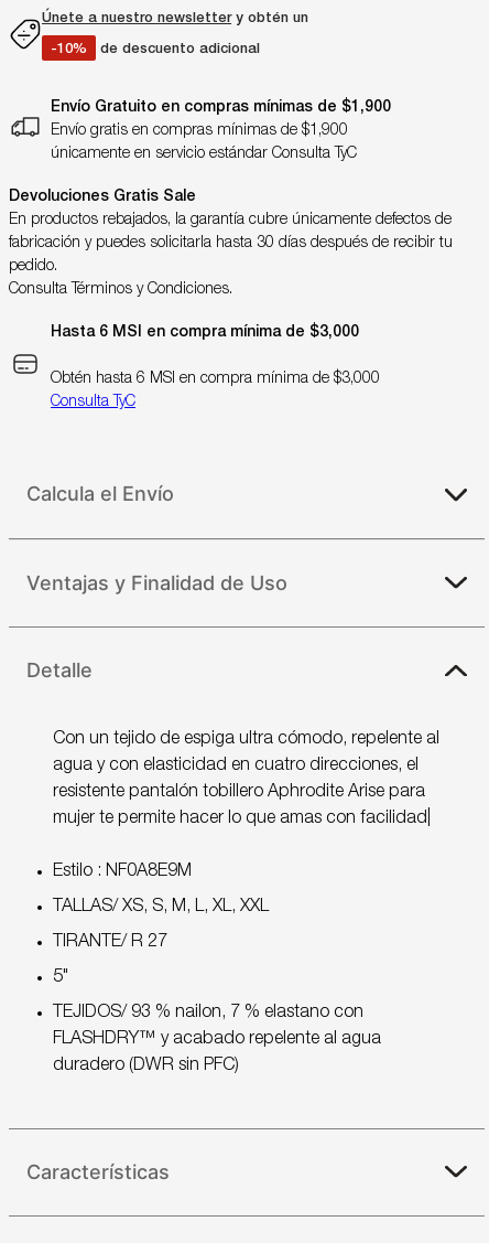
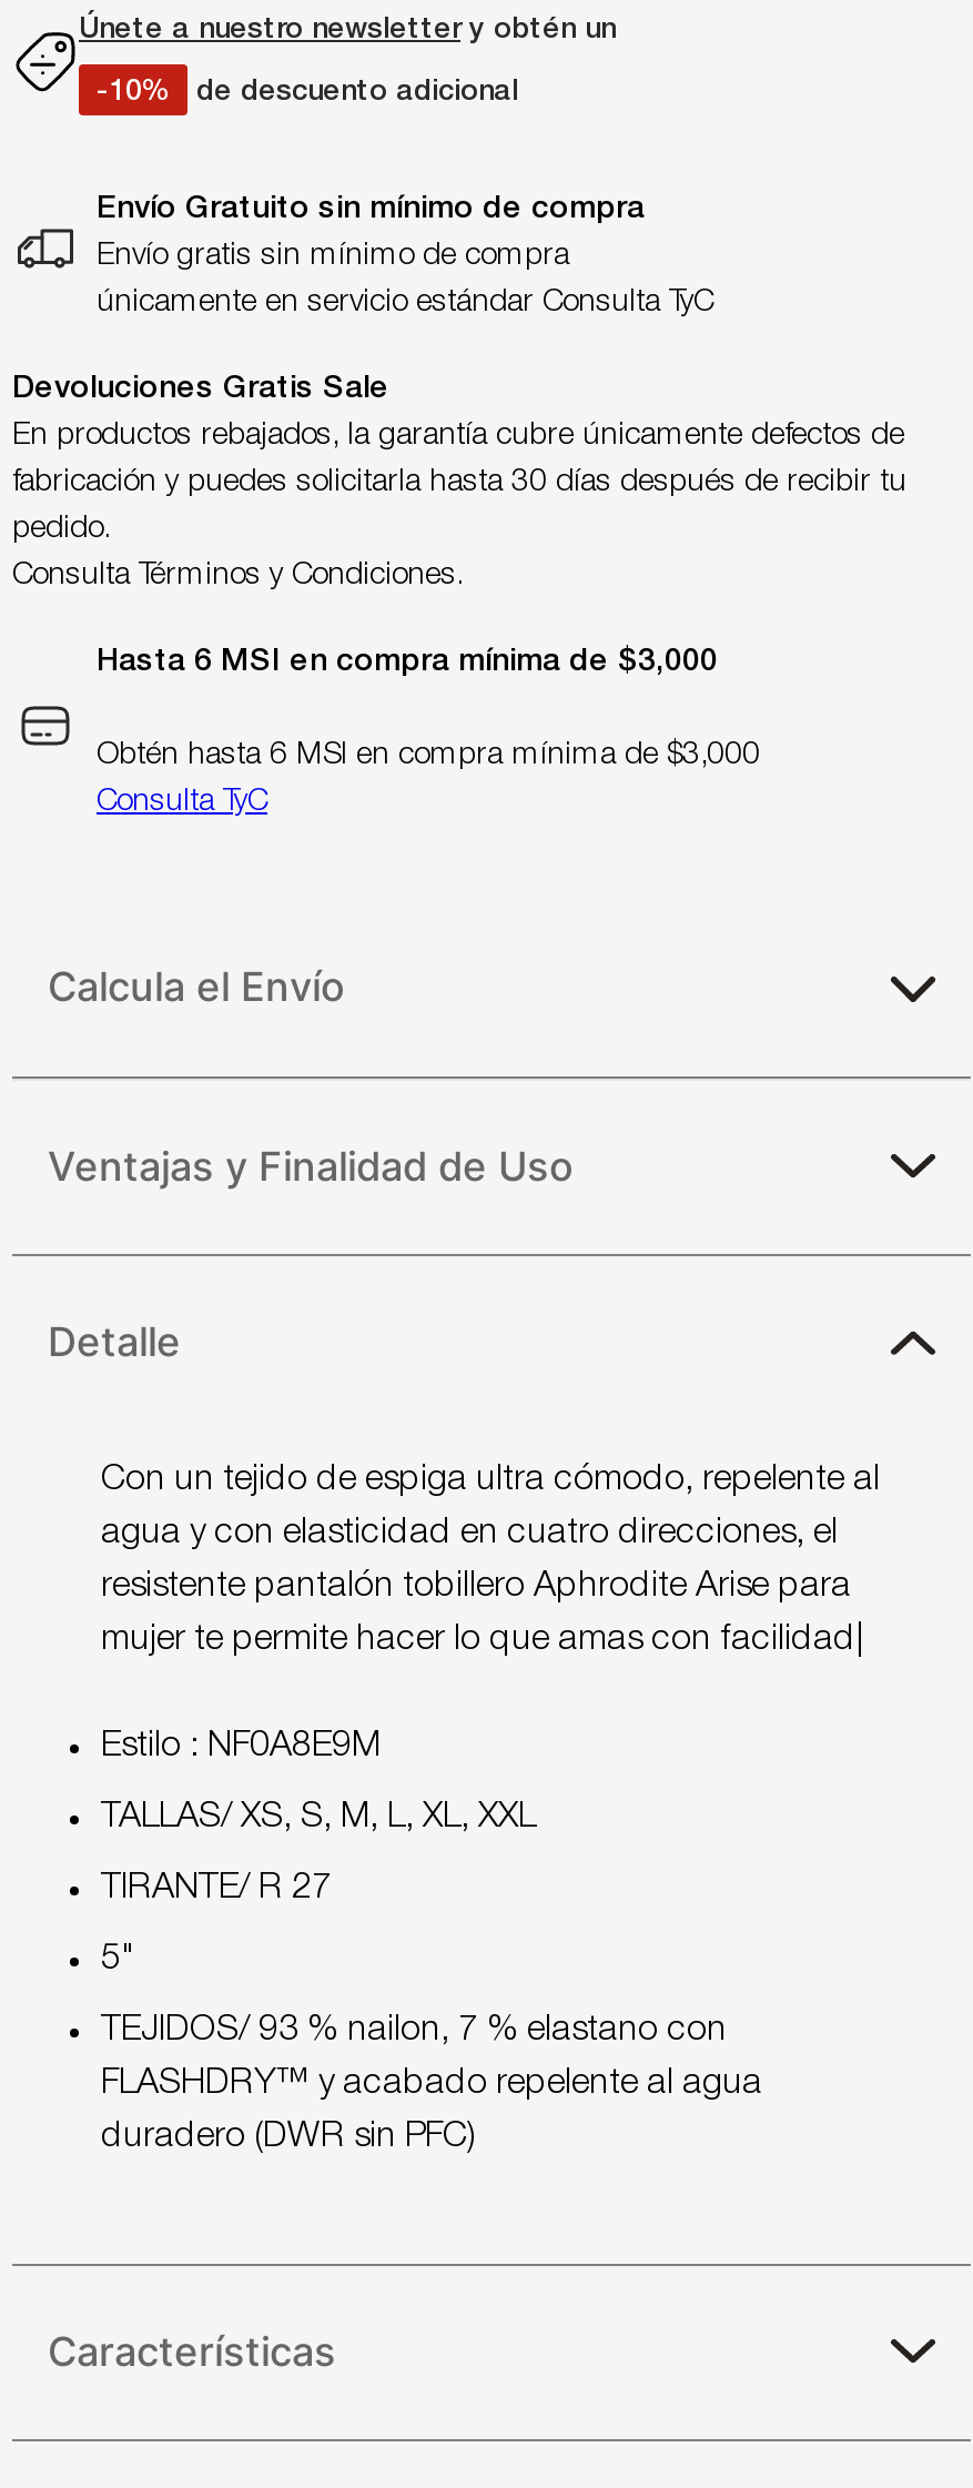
[51,97,391,114] Envío Gratuito en compras mínimas de $1,900 -> [97,188,645,224] Envío Gratuito sin mínimo de compra
[51,123,348,139] Envío gratis en compras mínimas de $1,900 -> [97,241,569,273] Envío gratis sin mínimo de compra

